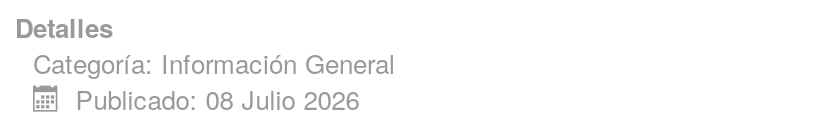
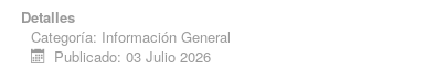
[75,80,359,118] Publicado: 08 Julio 2026 -> [54,46,211,67] Publicado: 03 Julio 2026

